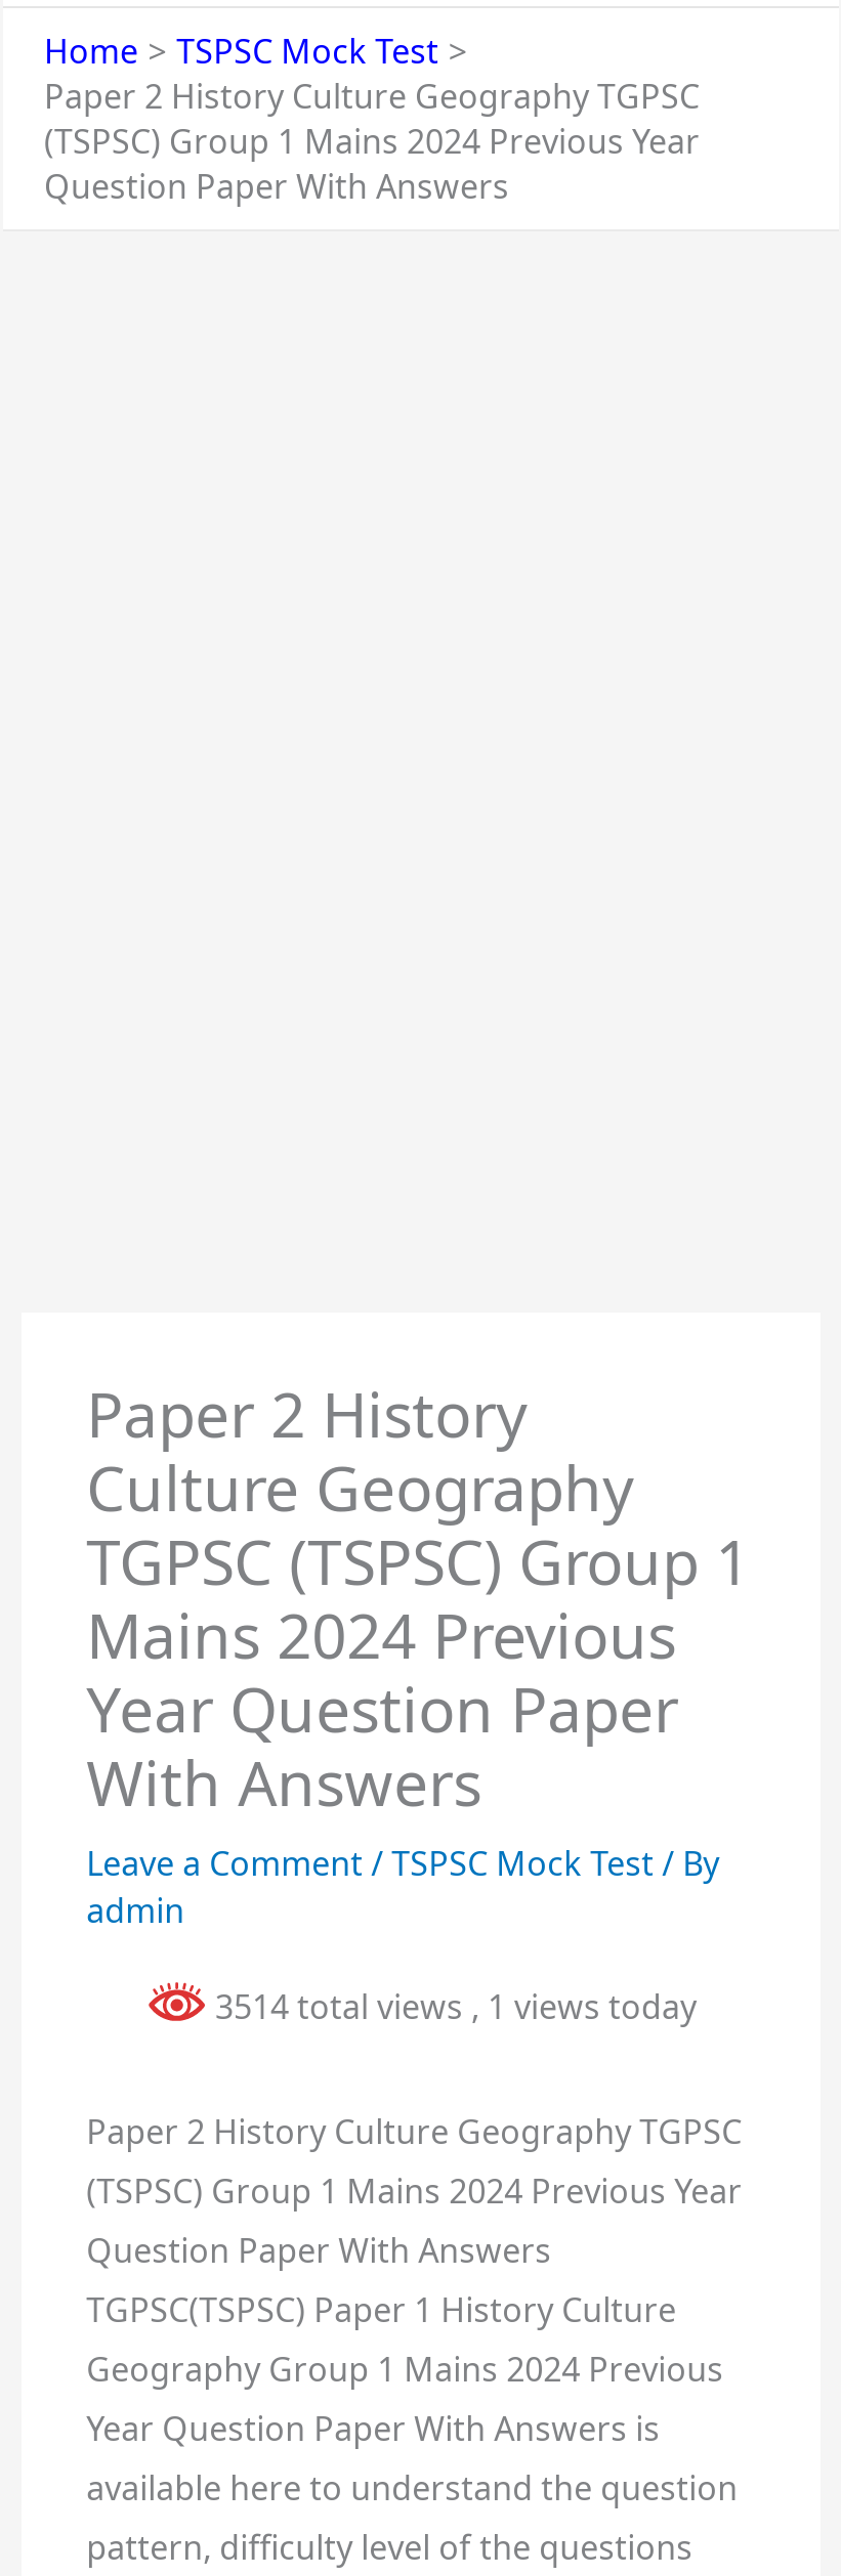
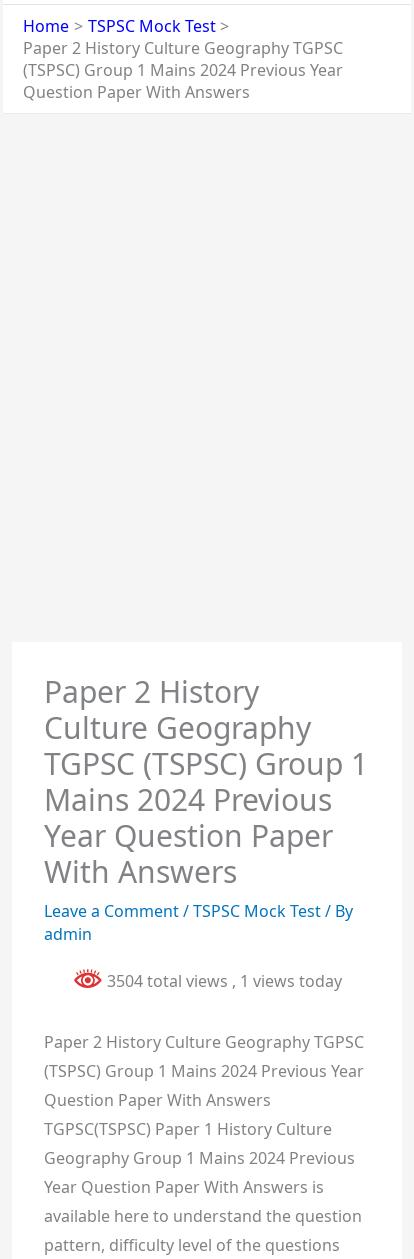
[207,1984,697,2029] 3514 total views, 1 views today -> [102,970,341,992] 3504 total views, 1 views today

